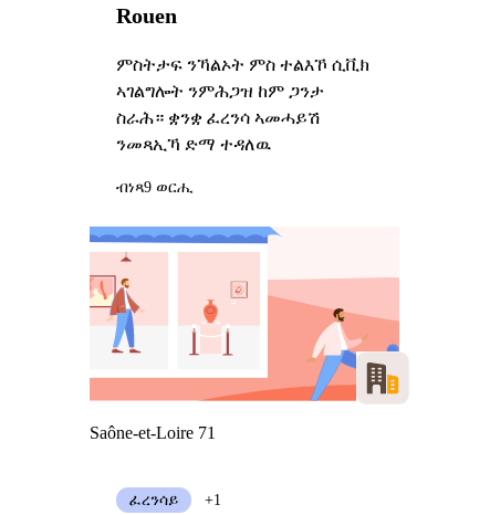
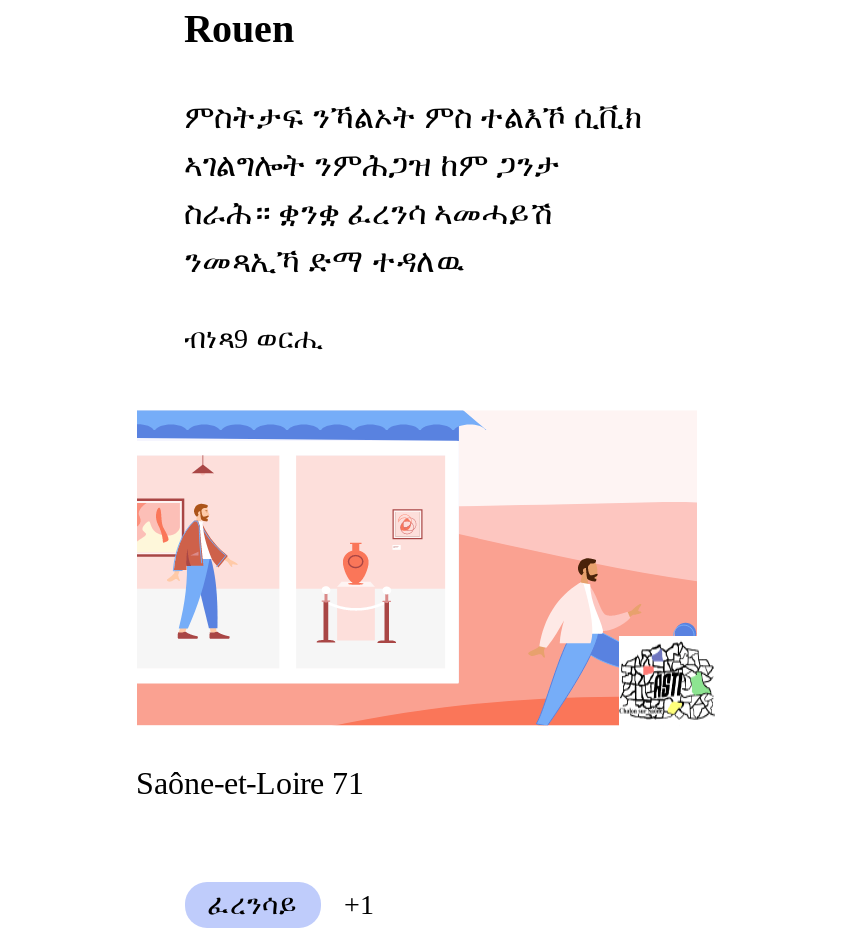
[356,353,408,403] [image] -> [619,638,715,728] [image]

